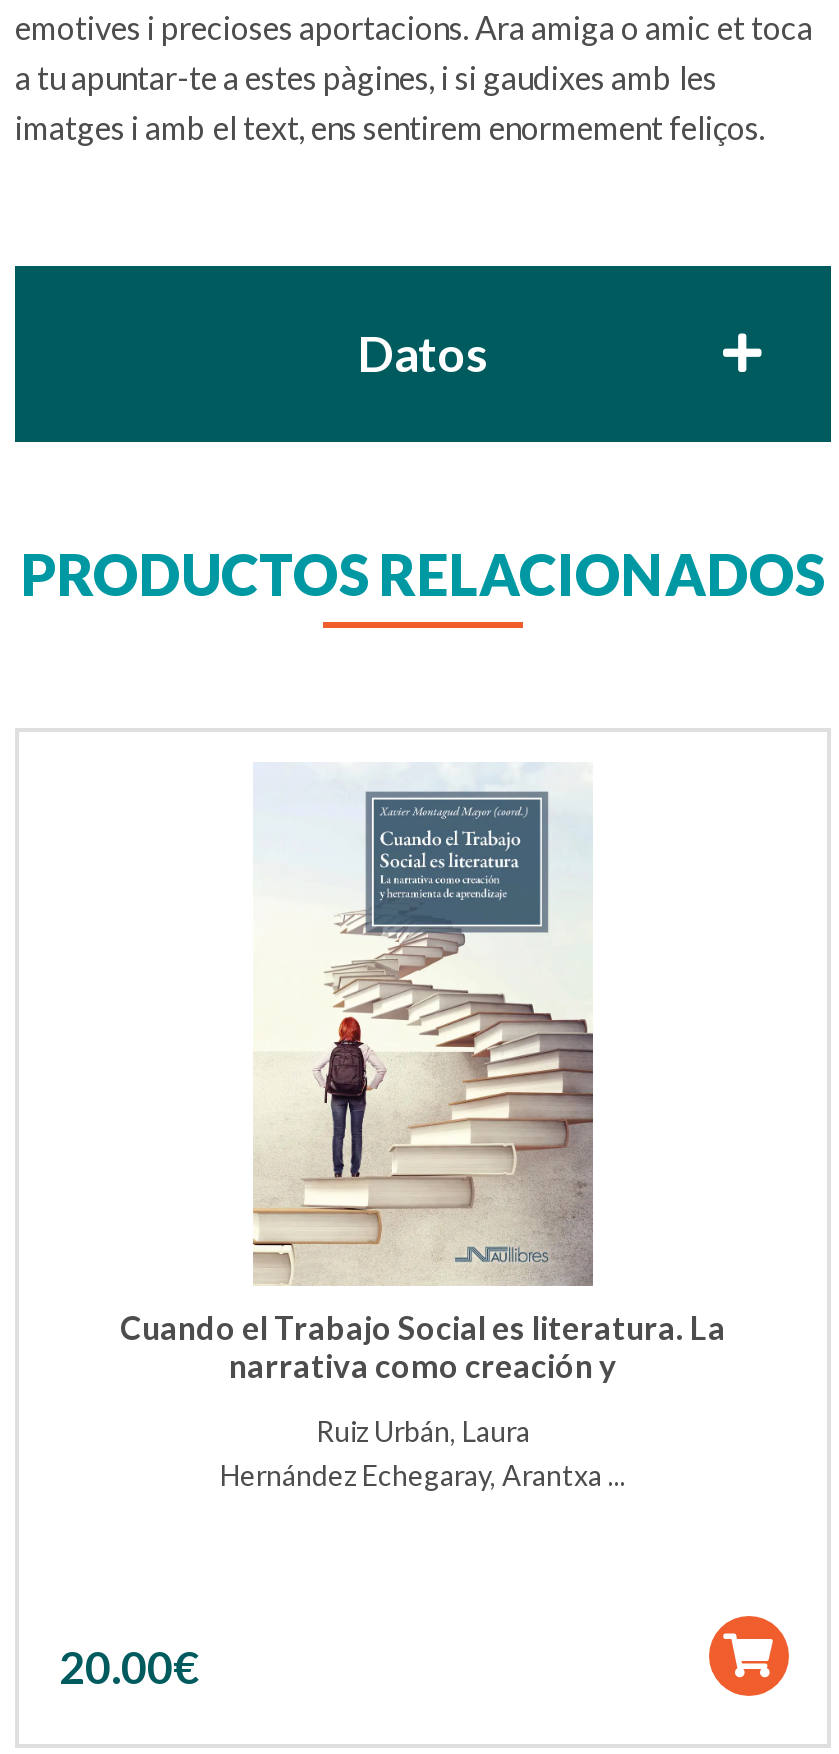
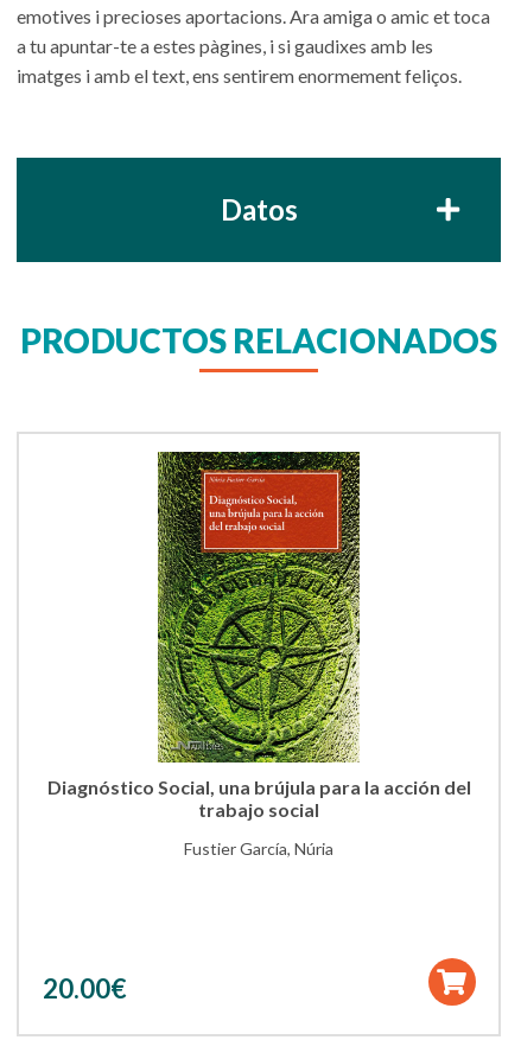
[120,762,726,1384] [image] | Cuando el Trabajo Social es literatura. La | narrativa como creación y -> [47,451,471,820] [image] | Diagnóstico Social, una brújula para la acción del | trabajo social
[220,1414,626,1492] Ruiz Urbán, Laura | Hernández Echegaray, Arantxa ... -> [184,838,333,858] Fustier García, Núria

